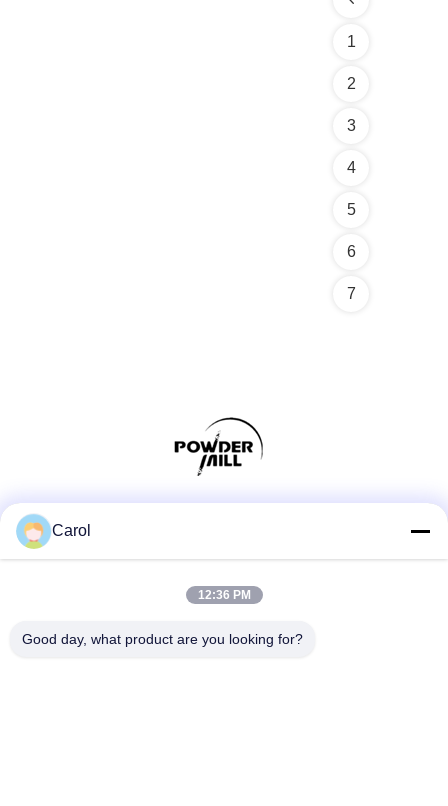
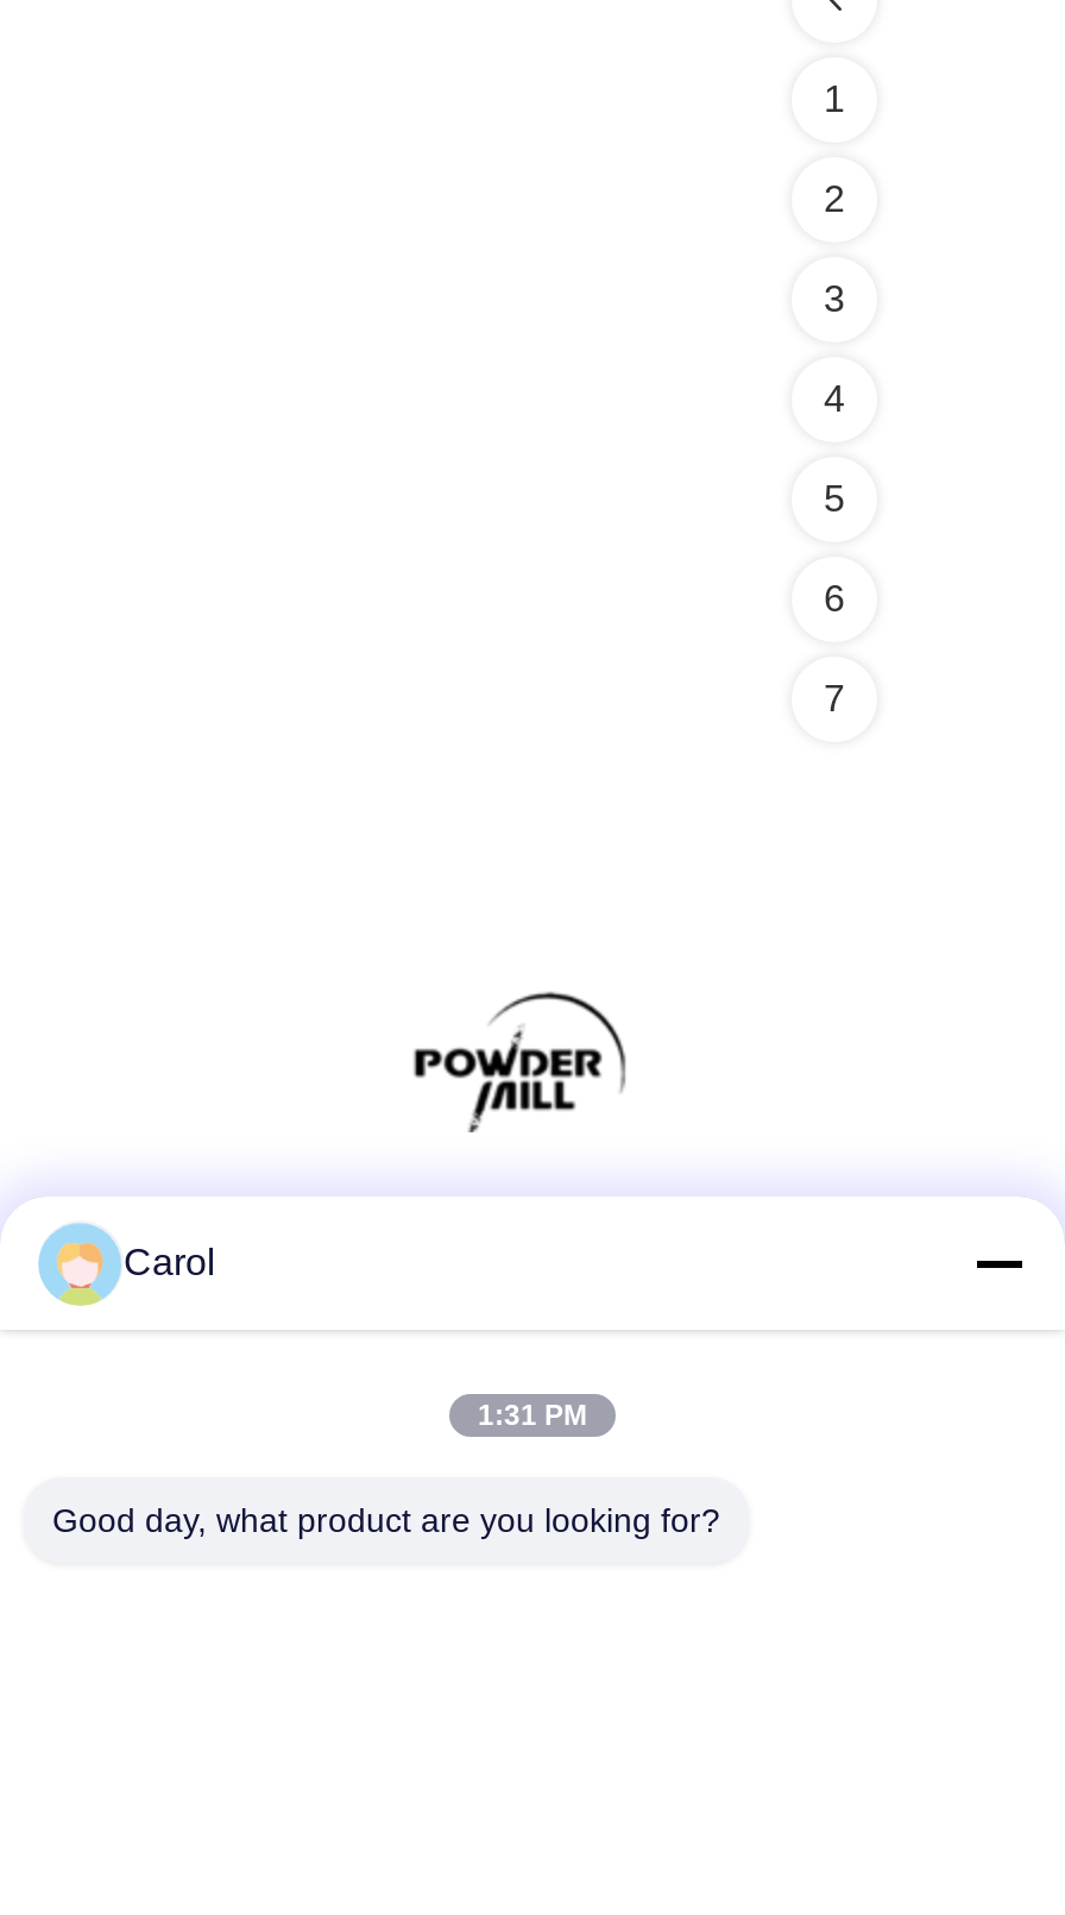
[197,588,250,602] 12:36 PM -> [478,1399,587,1432] 1:31 PM

